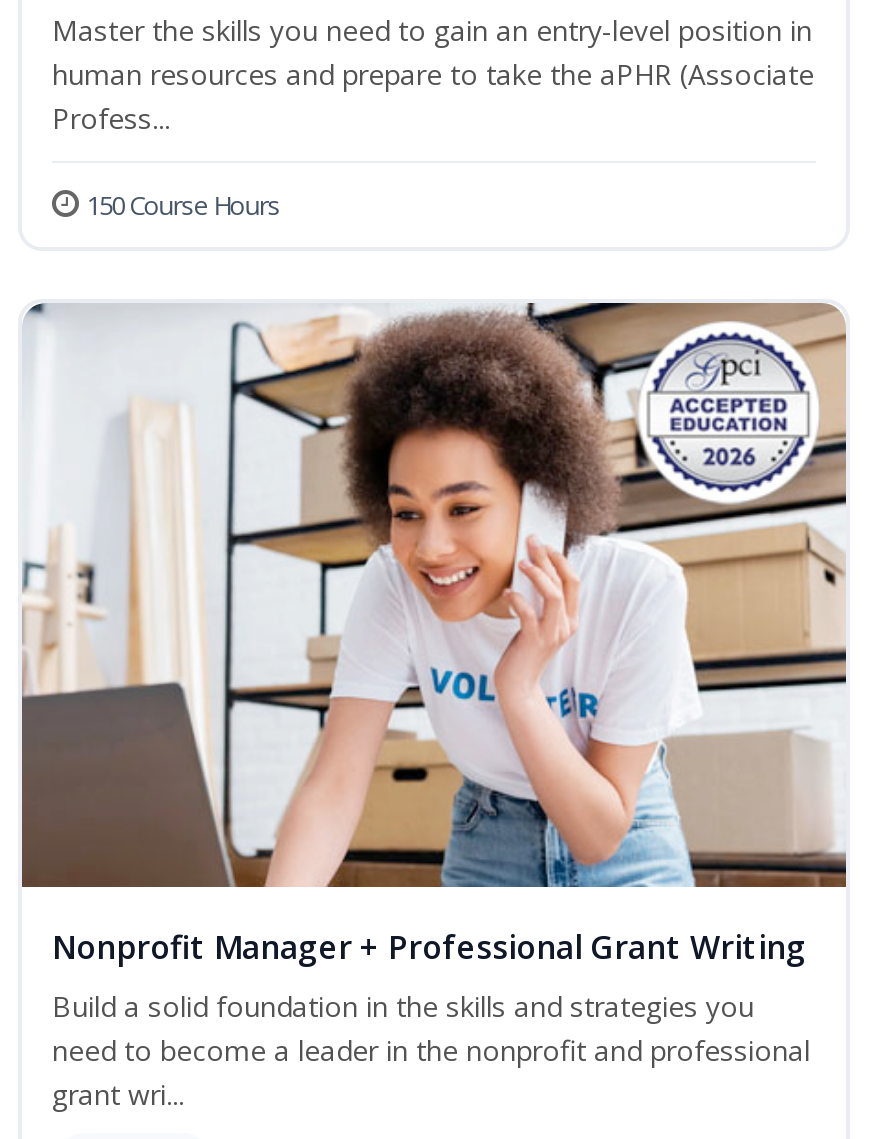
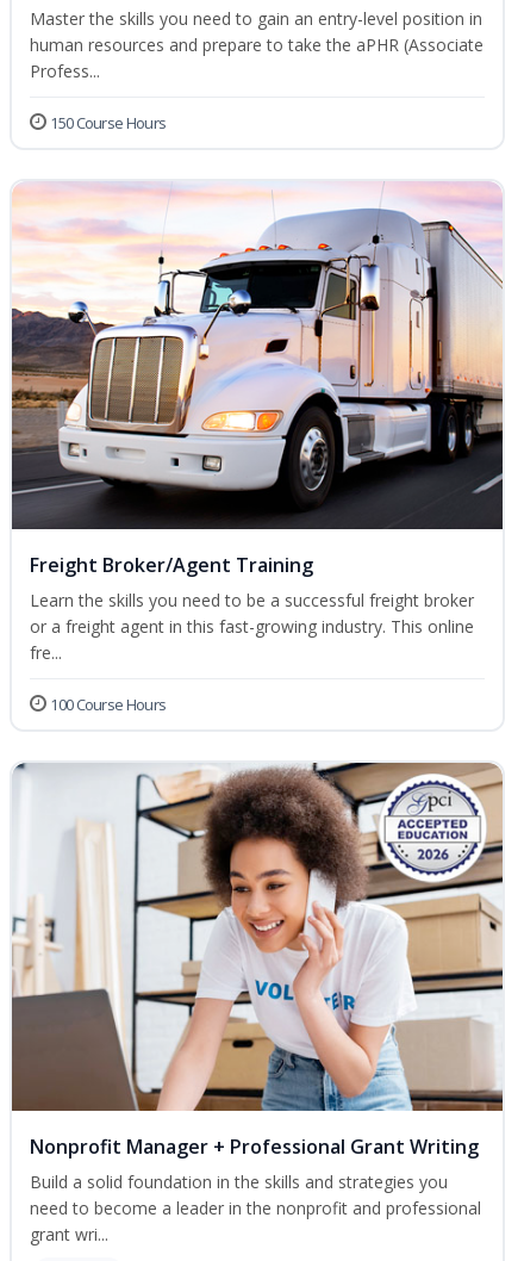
none -> [11,181,504,715] [image] | Freight Broker/Agent Training | Learn the skills you need to be a successful freight broker | or a freight agent in this fast-growing industry. This online | fre... | 100 Course Hours

